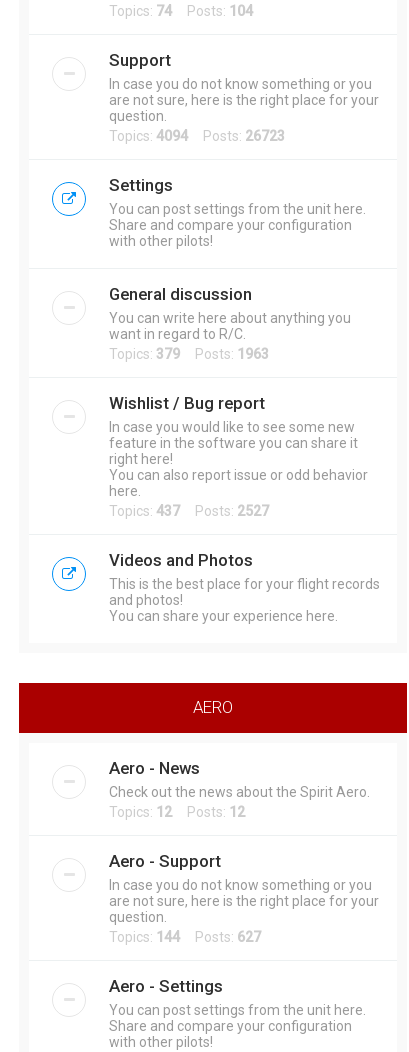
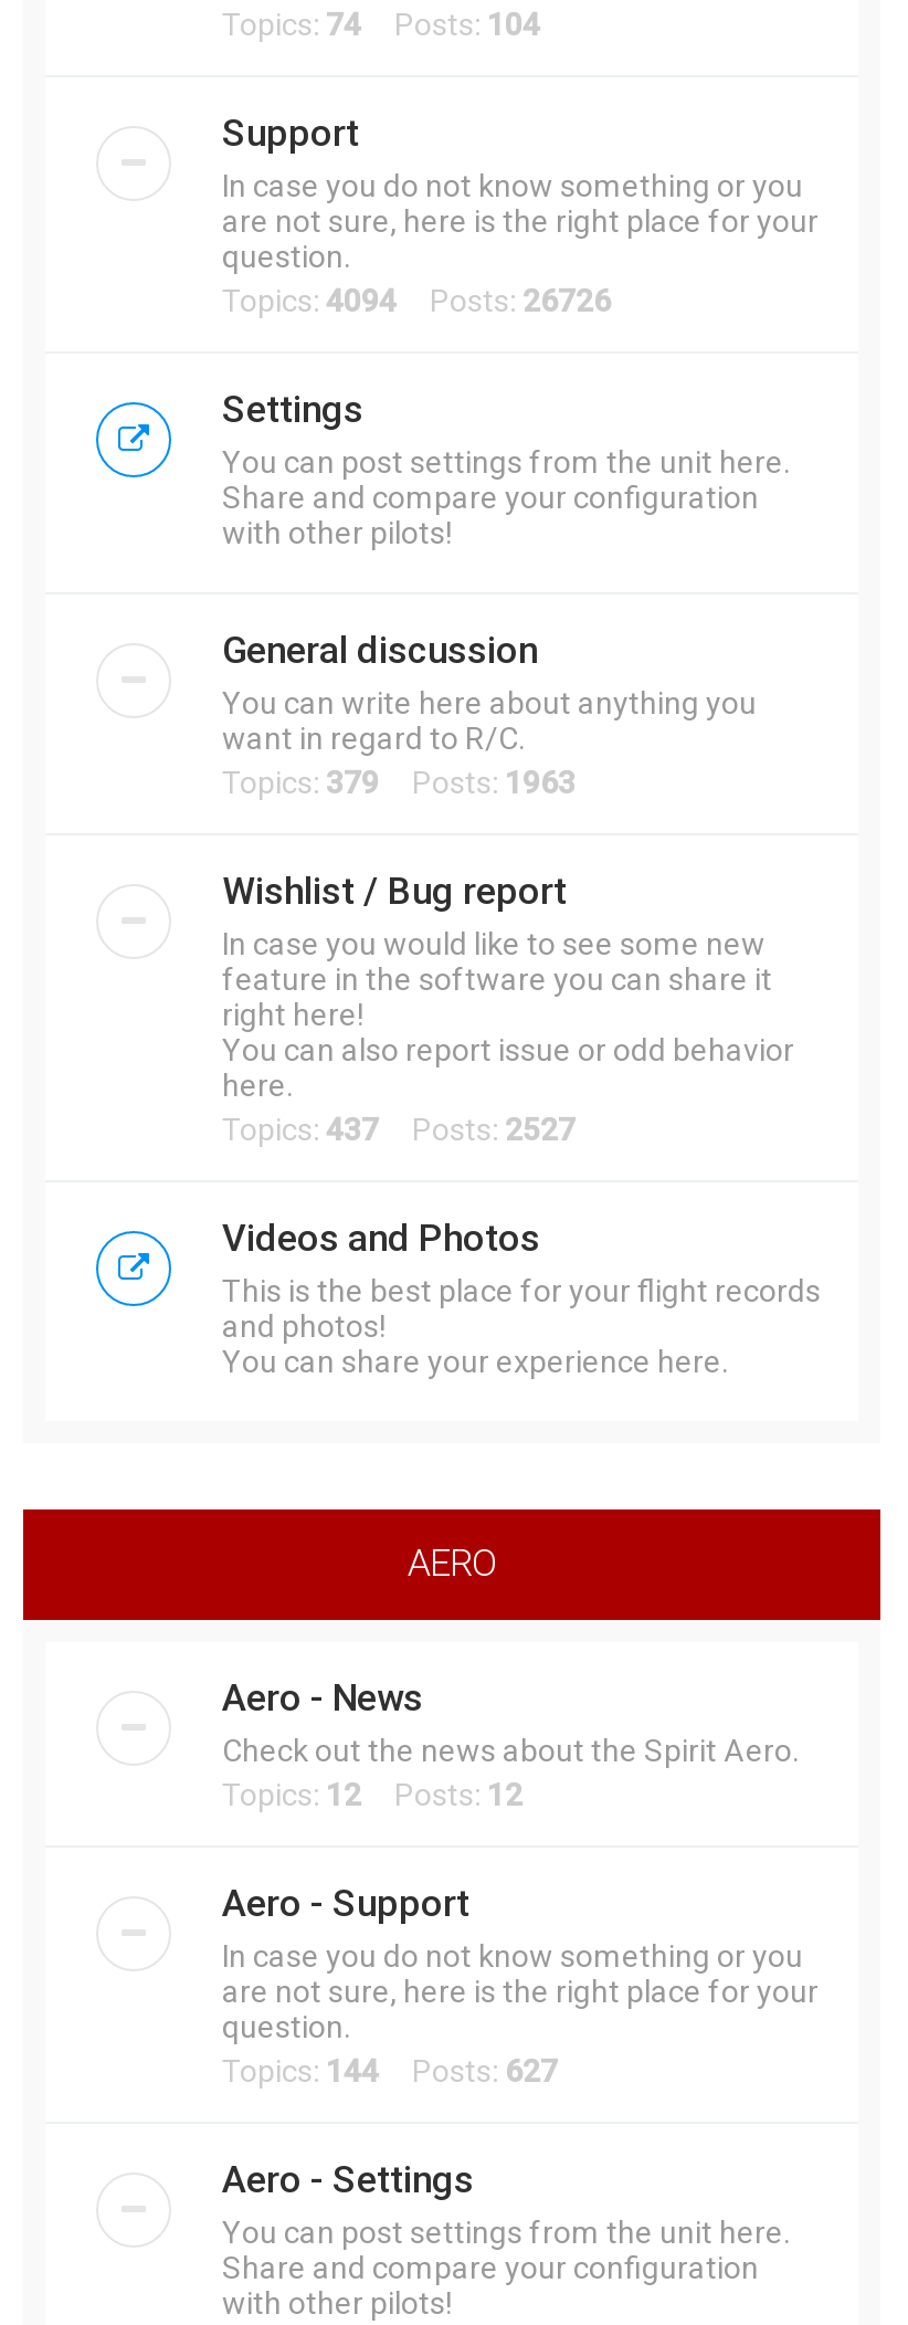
[109,128,285,144] Topics: 4094 Posts: 26723 -> [222,283,611,318] Topics: 4094 Posts: 26726

